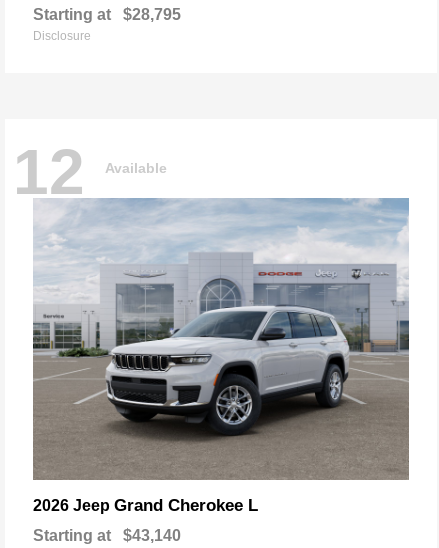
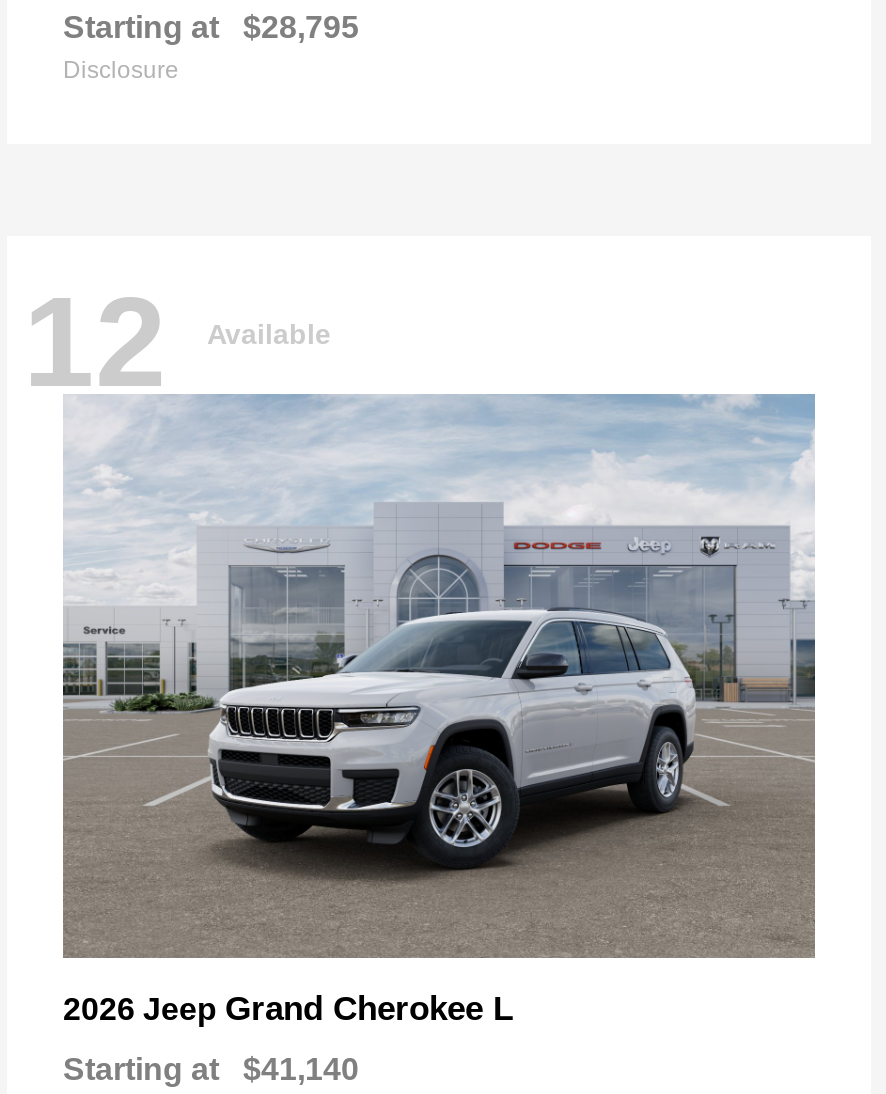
[33,527,181,544] Starting at $43,140 -> [63,1052,359,1086] Starting at $41,140

